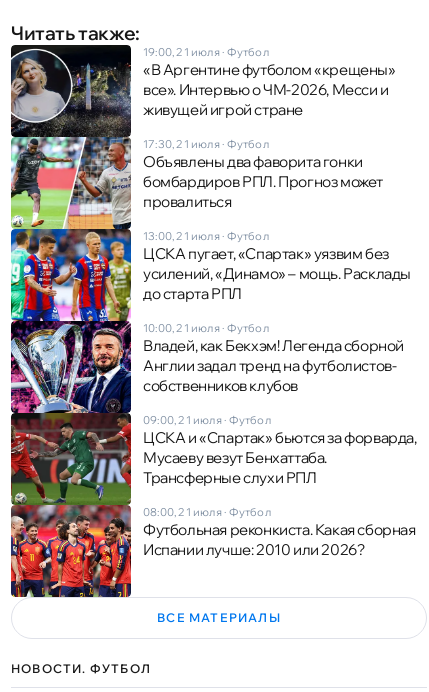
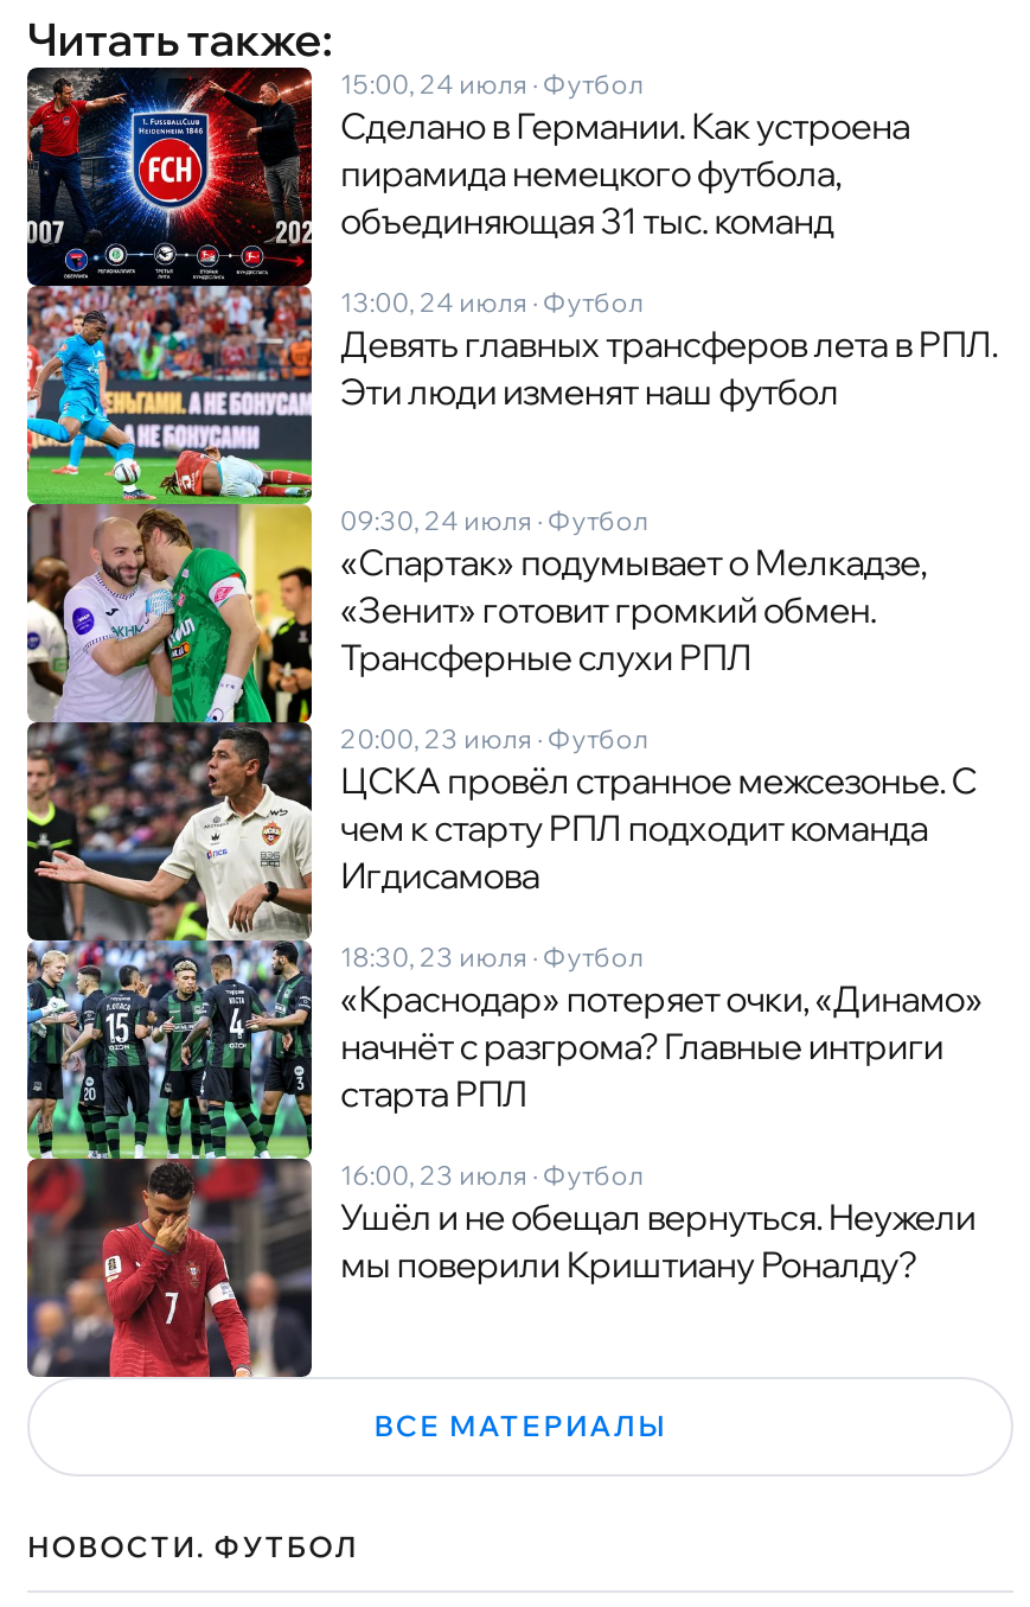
[10,45,417,598] [image] | 19:00, 21 июля · Футбол | «В Аргентине футболом «крещены» | все». Интервью о ЧМ-2026, Месси и | живущей игрой стране | 17:30, 21 июля · Футбол | Объявлены два фаворита гонки | бомбардиров РПЛ. Прогноз может | провалиться | 13:00, 21 июля · Футбол | ЦСКА пугает, «Спартак» уязвим без | усилений, «Динамо» – мощь. Расклады | до старта РПЛ | 10:00, 21 июля · Футбол | Владей, как Бекхэм! Легенда сборной | Англии задал тренд на футболистов- | собственников клубов | 09:00, 21 июля · Футбол | ЦСКА и «Спартак» бьются за форварда, | Мусаеву везут Бенхаттаба. -> [25,68,997,1379] [image] | 15:00, 24 июля · Футбол | Сделано в Германии. Как устроена | пирамида немецкого футбола, | объединяющая 31 тыс. команд | 13:00, 24 июля · Футбол | Девять главных трансферов лета в РПЛ. | Эти люди изменят наш футбол | 09:30, 24 июля · Футбол | «Спартак» подумывает о Мелкадзе, | «Зенит» готовит громкий обмен.
moved [143,468,317,487] -> [340,634,752,680]: Трансферные слухи РПЛ
[143,505,416,559] 08:00, 21 июля · Футбол | Футбольная реконкиста. Какая сборная | Испании лучше: 2010 или 2026? -> [340,722,983,1287] 20:00, 23 июля · Футбол | ЦСКА провёл странное межсезонье. С | чем к старту РПЛ подходит команда | Игдисамова | 18:30, 23 июля · Футбол | «Краснодар» потеряет очки, «Динамо» | начнёт с разгрома? Главные интриги | старта РПЛ | 16:00, 23 июля · Футбол | Ушёл и не обещал вернуться. Неужели | мы поверили Криштиану Роналду?

